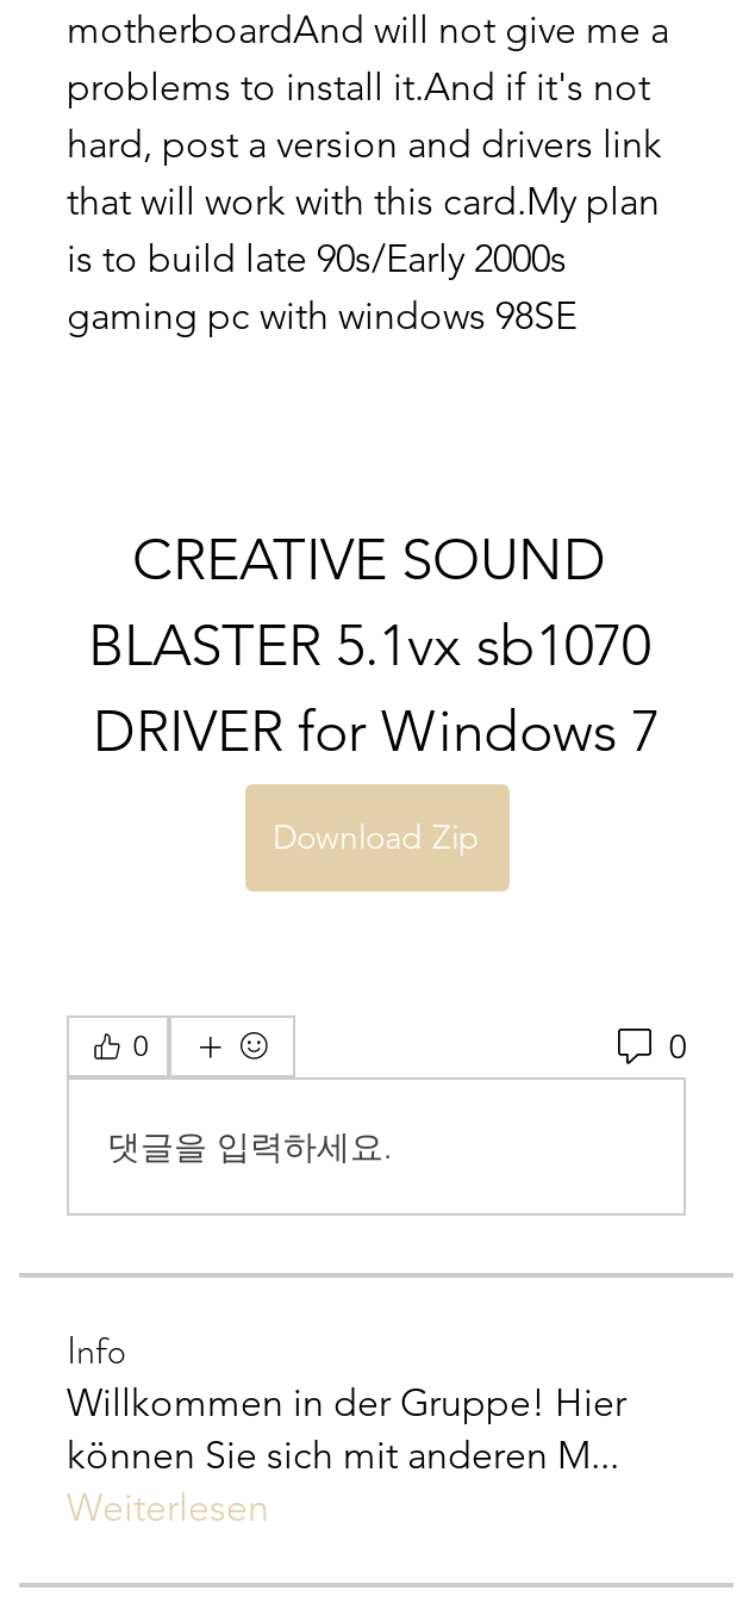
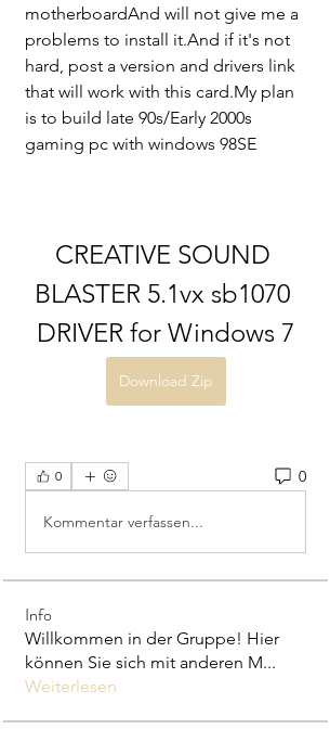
[107,1124,393,1167] 댓글을 입력하세요. -> [43,511,203,531] Kommentar verfassen...

